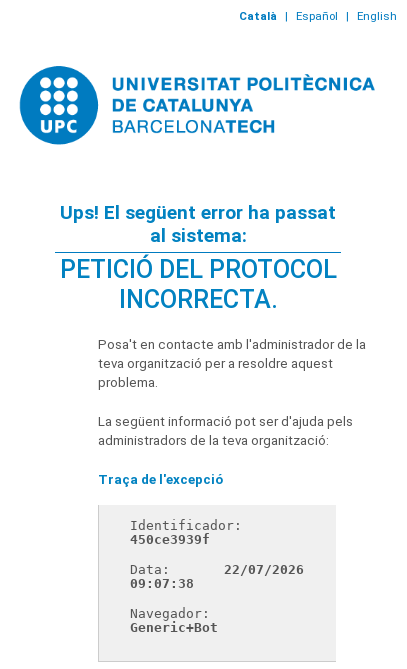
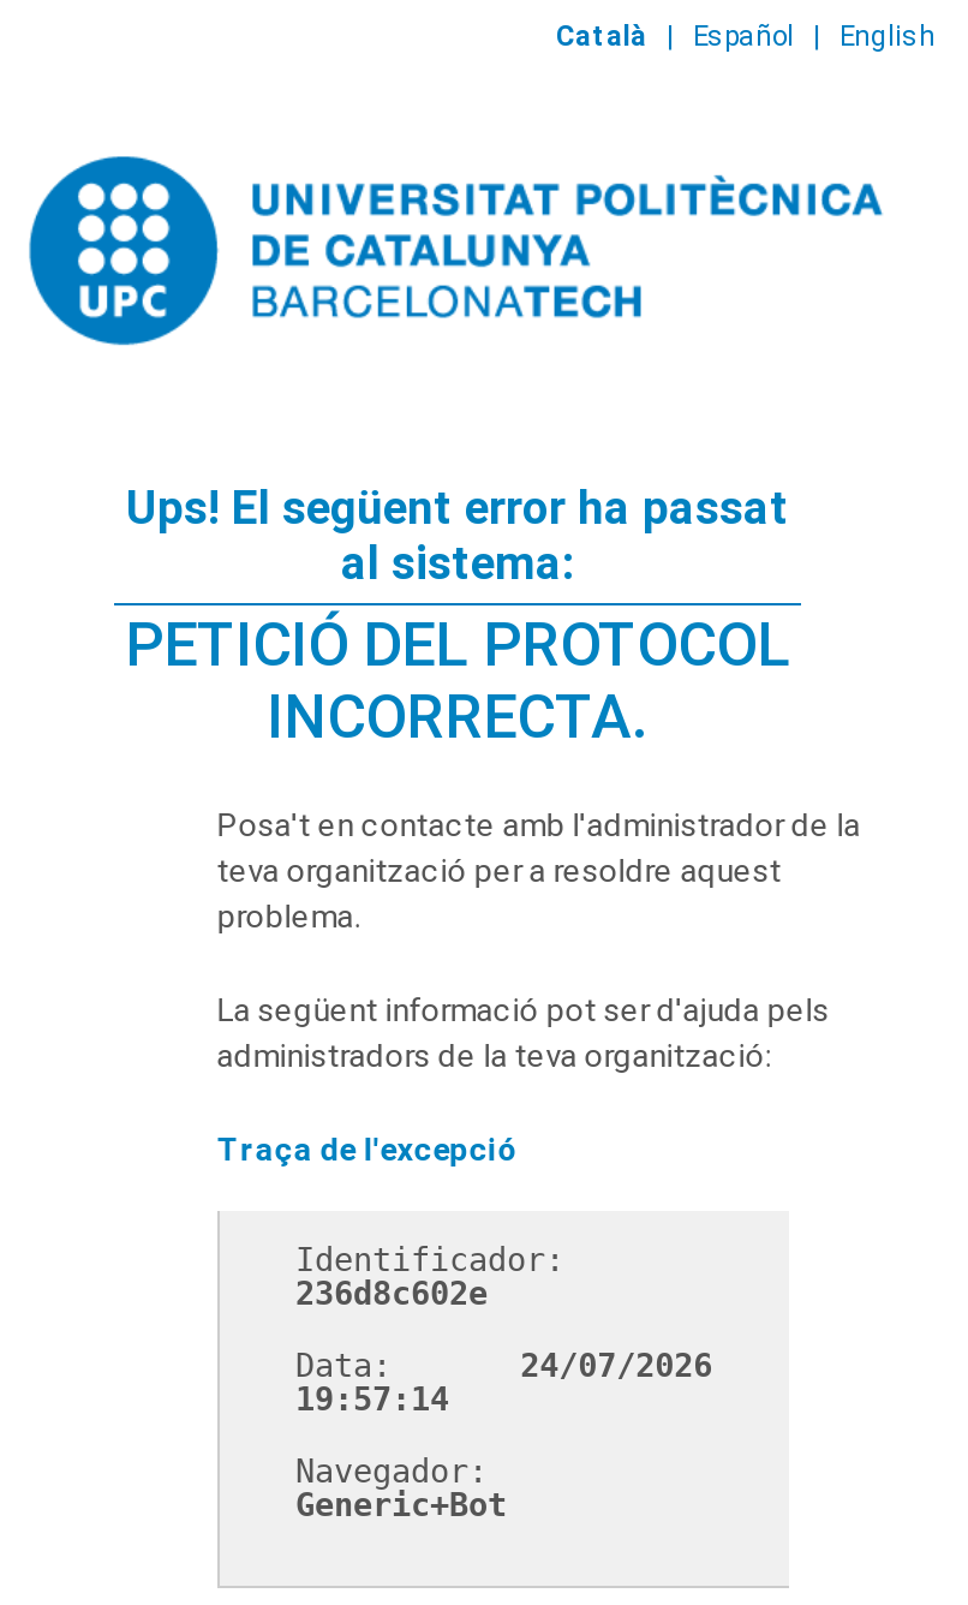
[130,532,210,547] 450ce3939f -> [295,1277,488,1313] 236d8c602e
[130,562,304,577] Data: 22/07/2026 -> [295,1349,712,1385] Data: 24/07/2026
[130,576,194,591] 09:07:38 -> [295,1382,449,1418] 19:57:14

